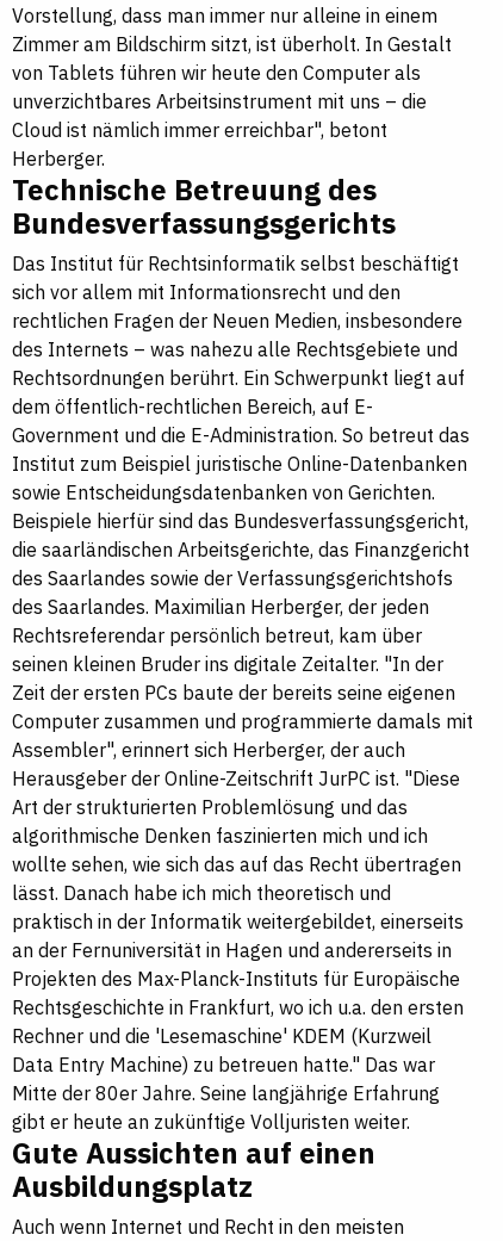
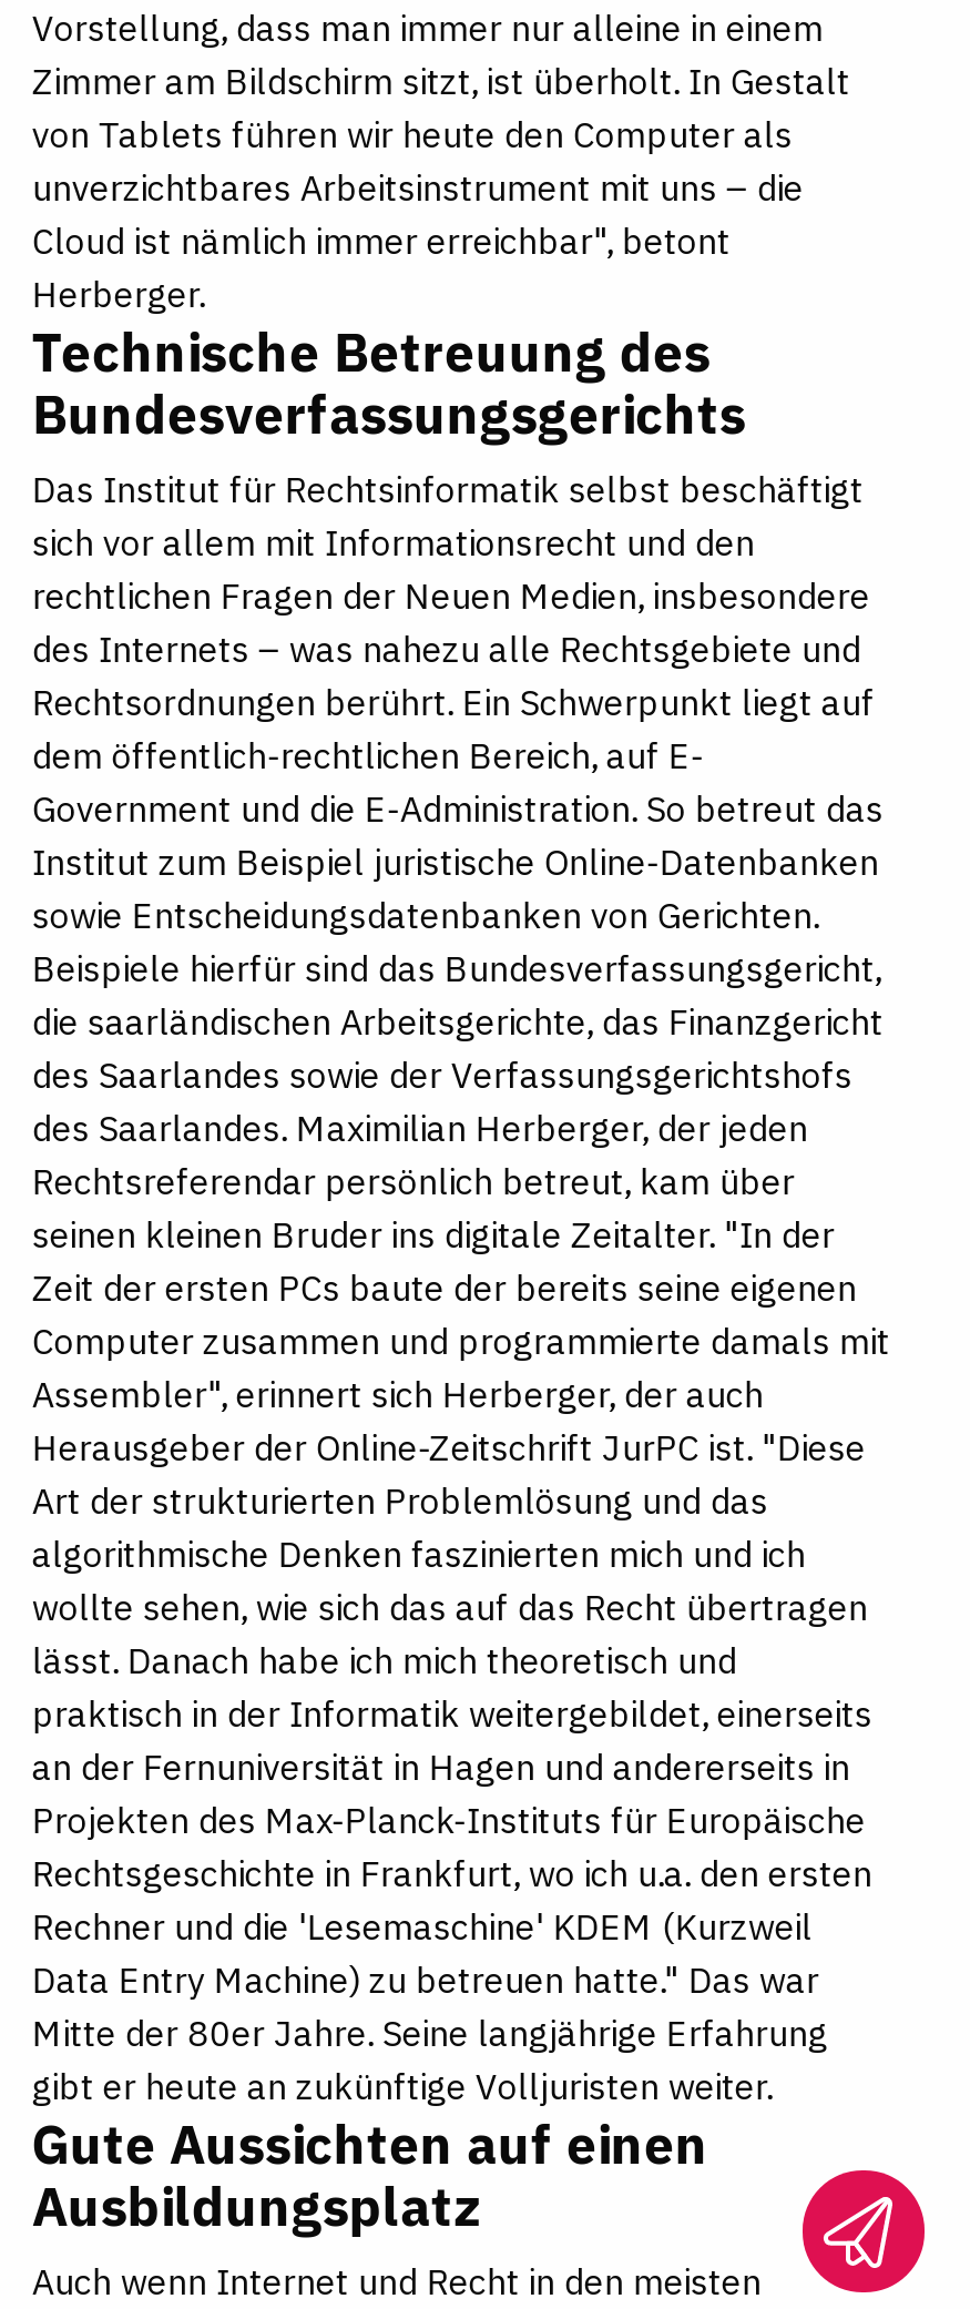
none -> [800,2167,927,2296] [image]

